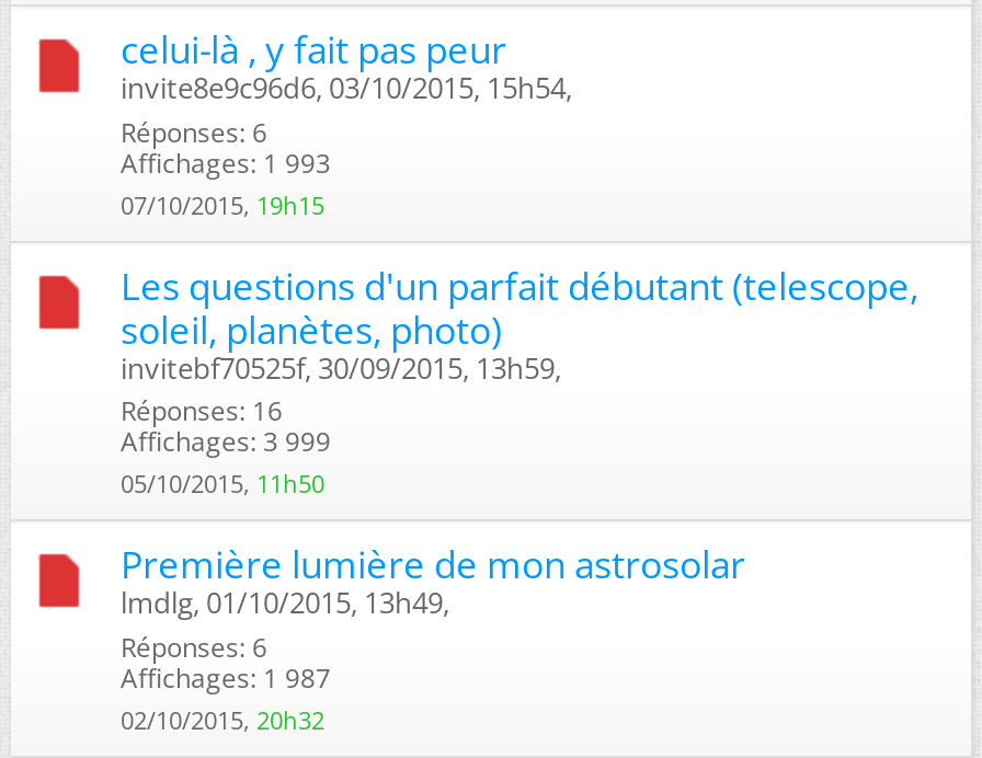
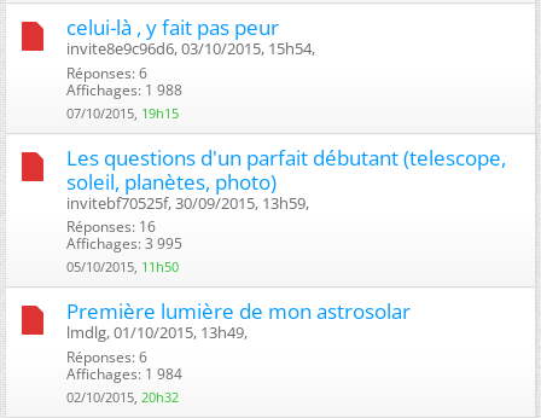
[121,144,331,181] Affichages: 1 993 -> [66,79,182,100] Affichages: 1 988
[121,422,331,459] Affichages: 3 999 -> [66,233,182,253] Affichages: 3 995
[121,659,331,696] Affichages: 1 987 -> [66,363,182,384] Affichages: 1 984

